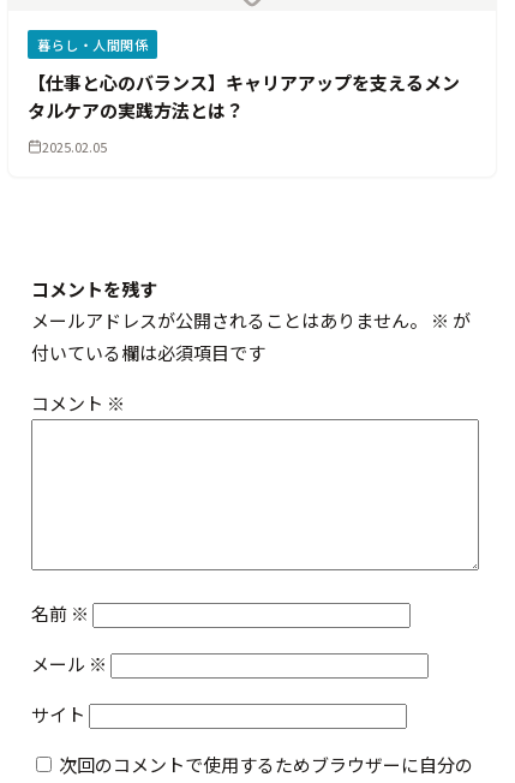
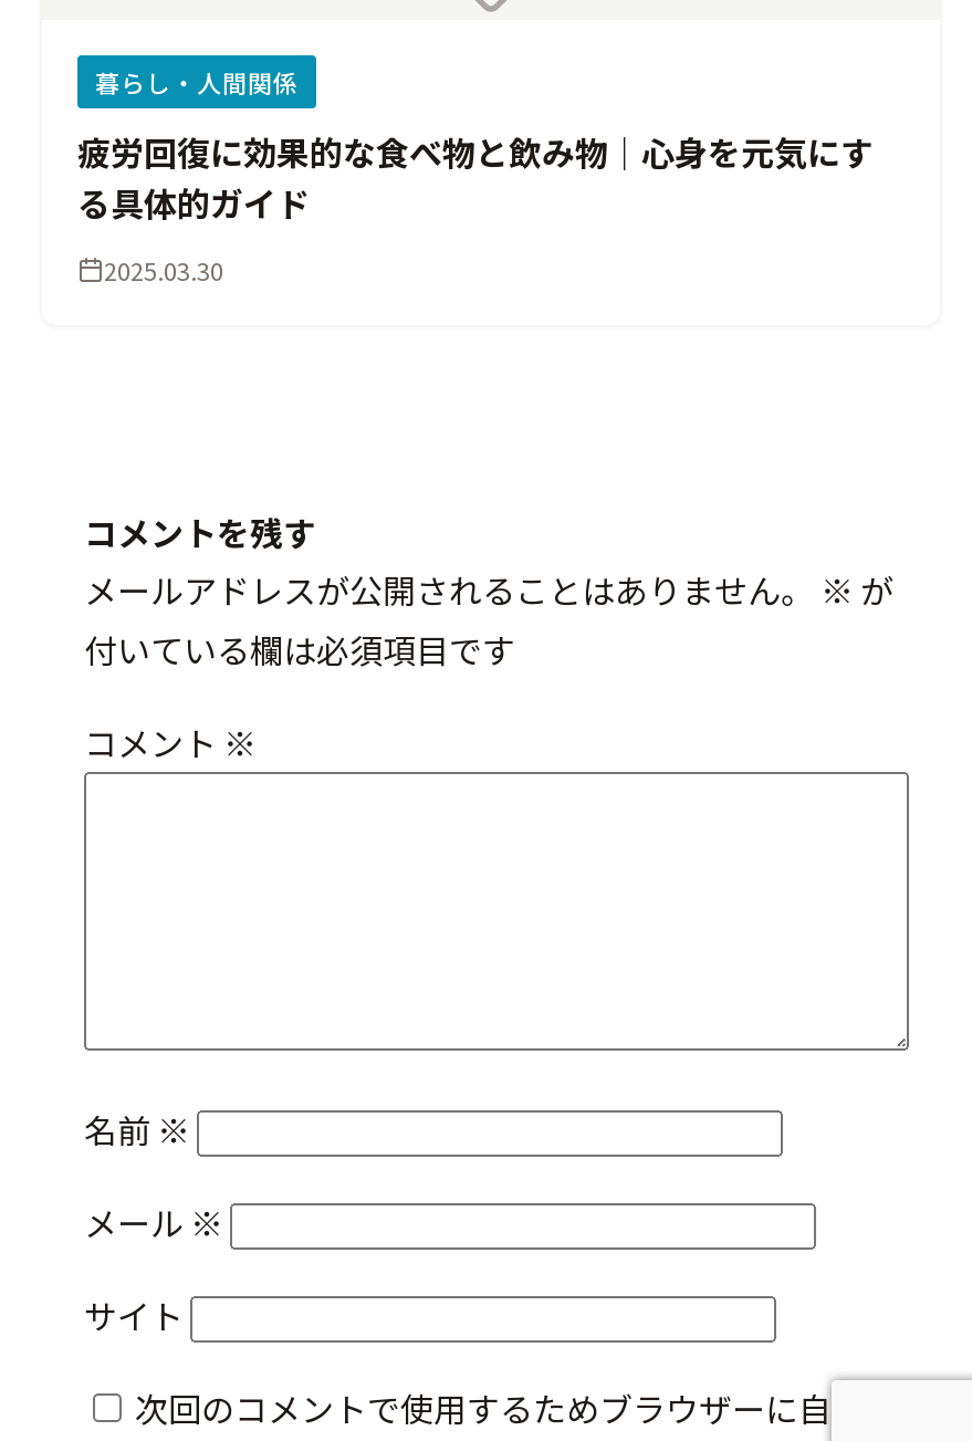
[28,70,460,123] 【仕事と心のバランス】キャリアアップを支えるメン | タルケアの実践方法とは？ -> [77,129,874,226] 疲労回復に効果的な食べ物と飲み物｜心身を元気にす | る具体的ガイド
[42,137,107,156] 2025.02.05 -> [104,253,223,288] 2025.03.30

